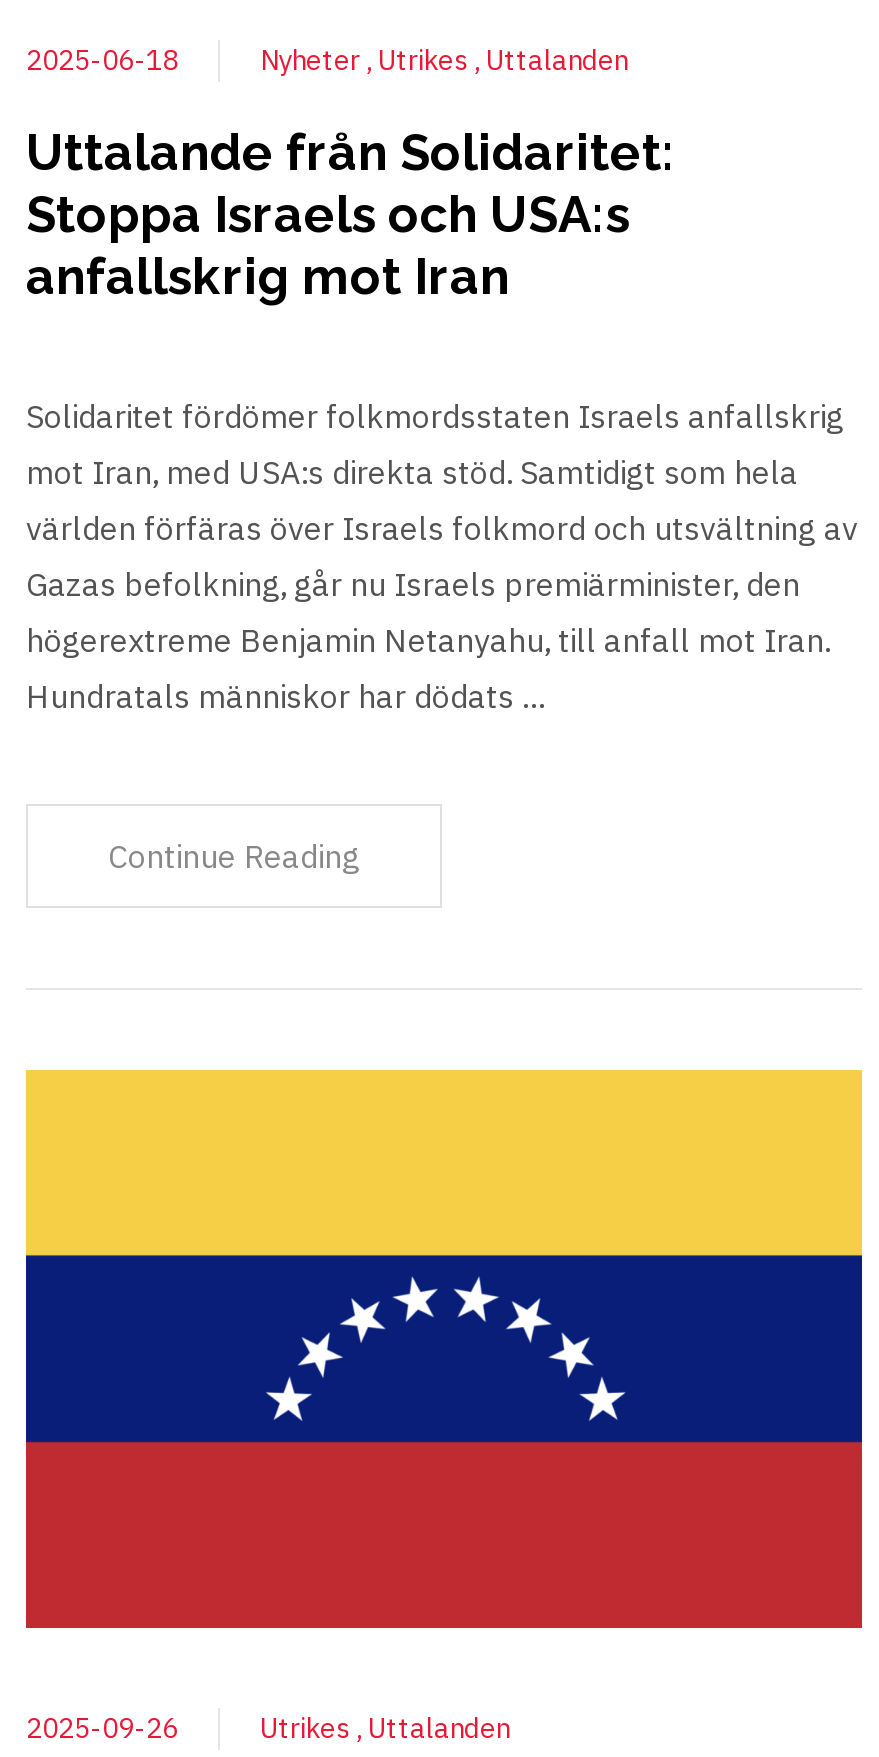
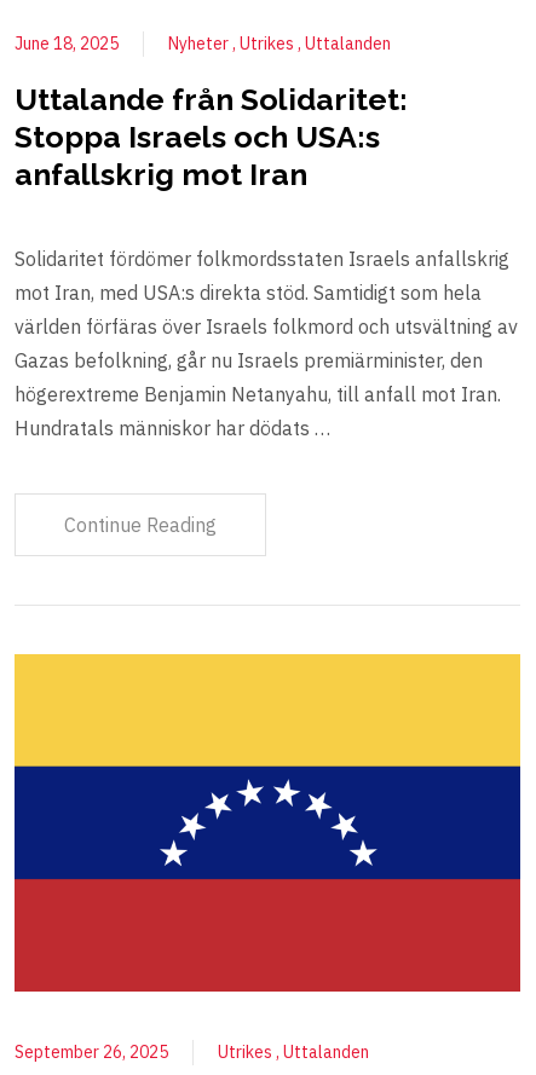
[26,42,178,78] 2025-06-18 -> [15,33,119,55] June 18, 2025
[26,1711,178,1747] 2025-09-26 -> [15,1042,168,1063] September 26, 2025

